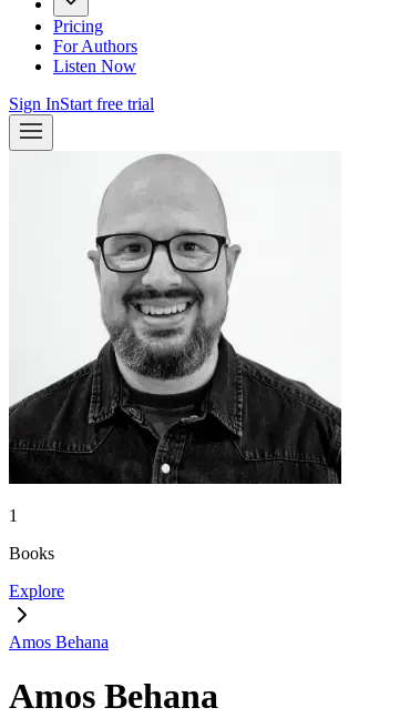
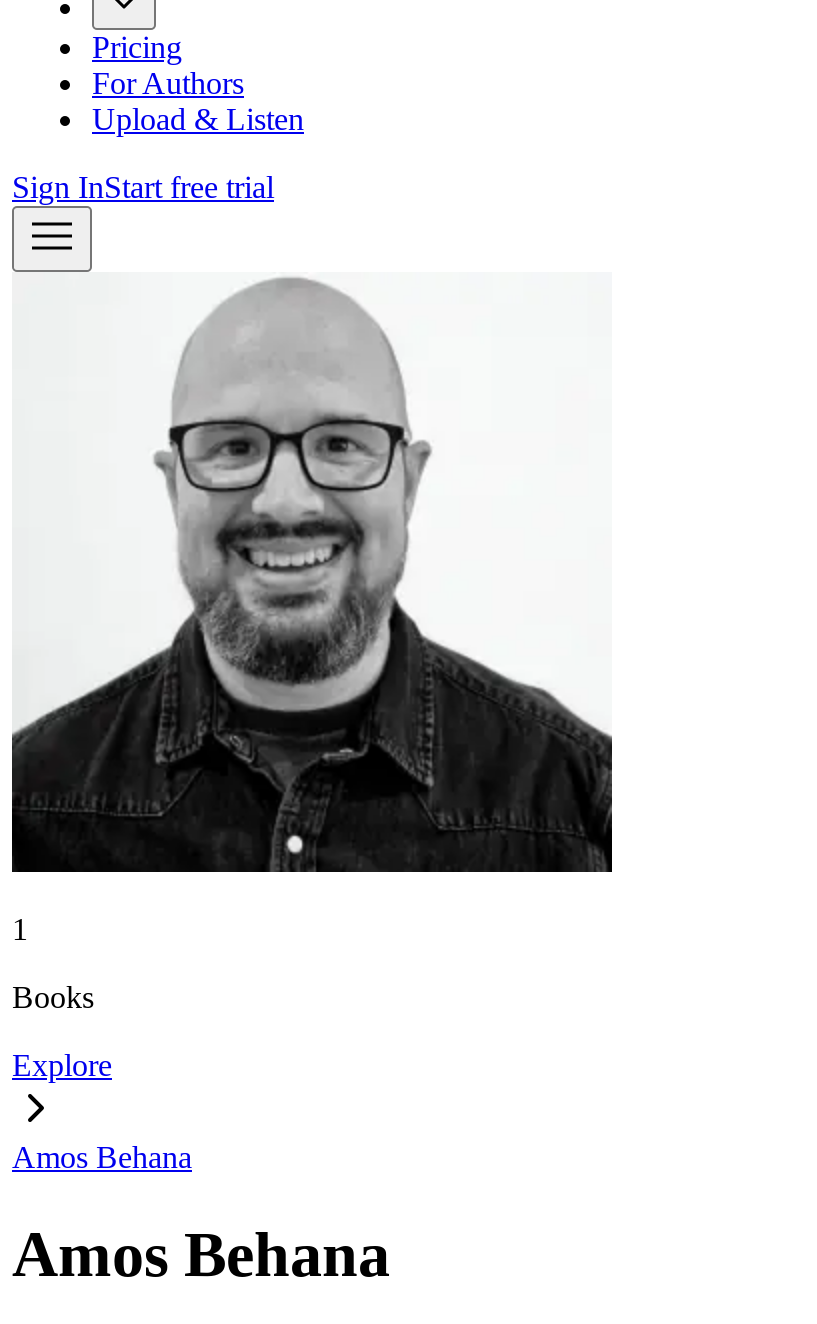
[53,57,136,75] Listen Now -> [92,102,304,136] Upload & Listen

